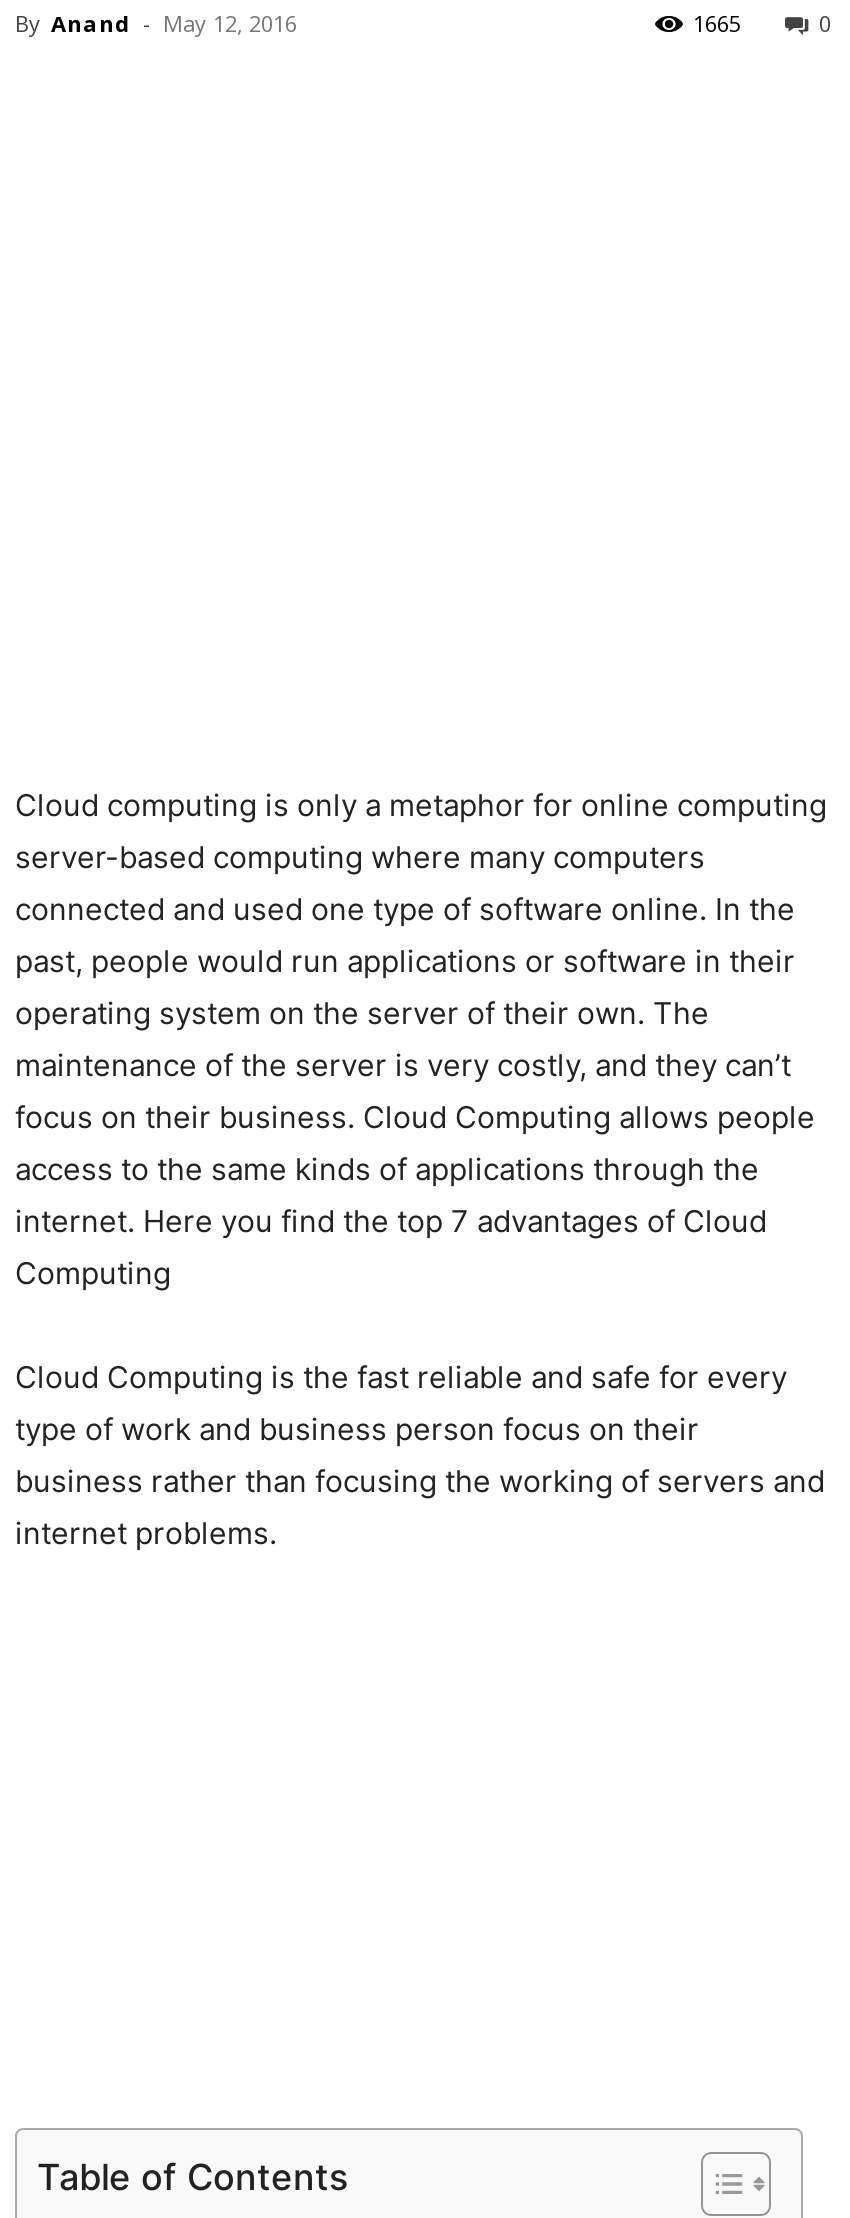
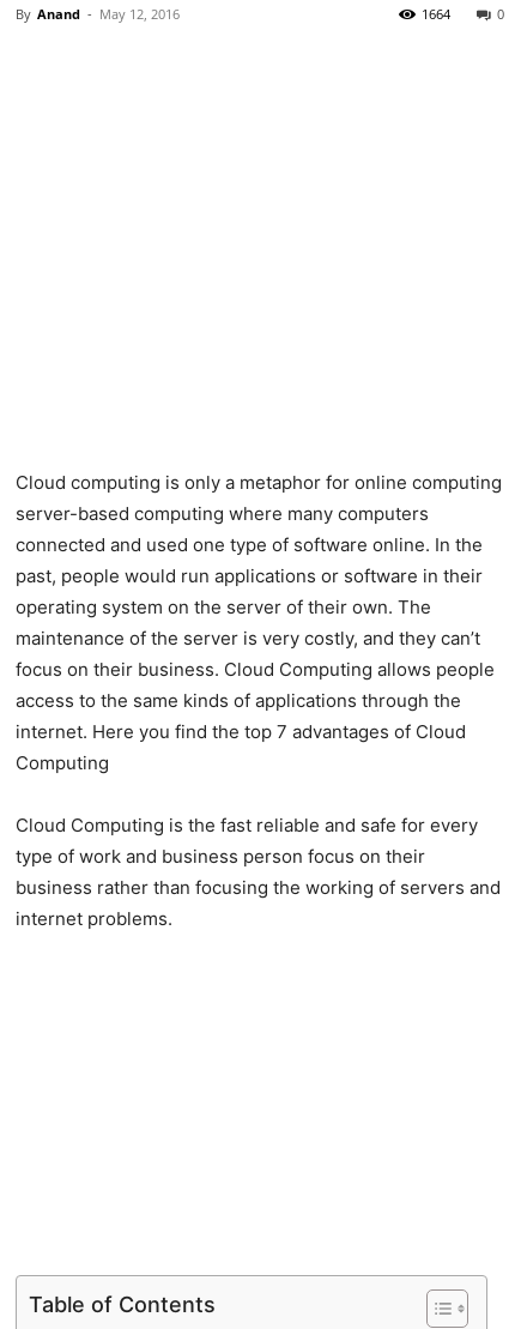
[693,8,741,38] 1665 -> [422,5,450,23] 1664

